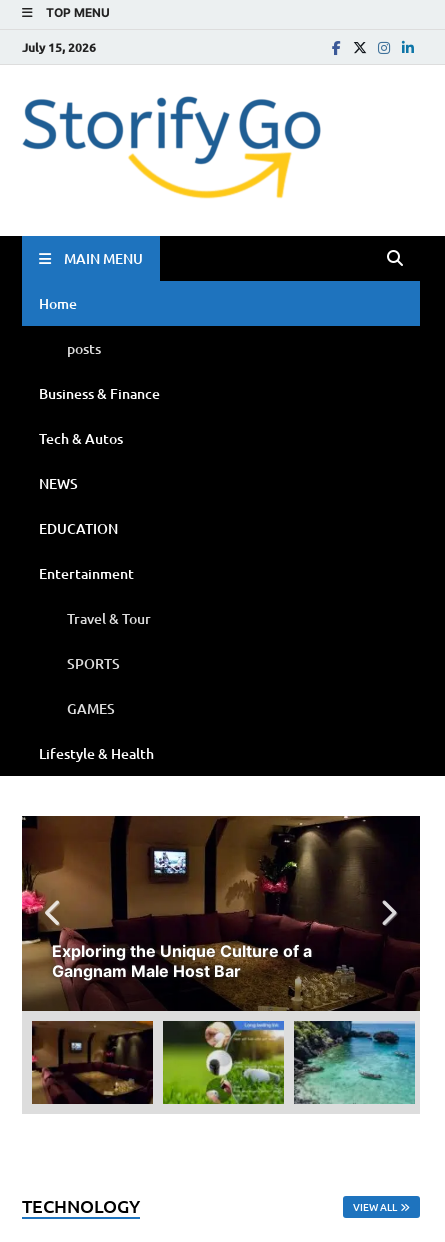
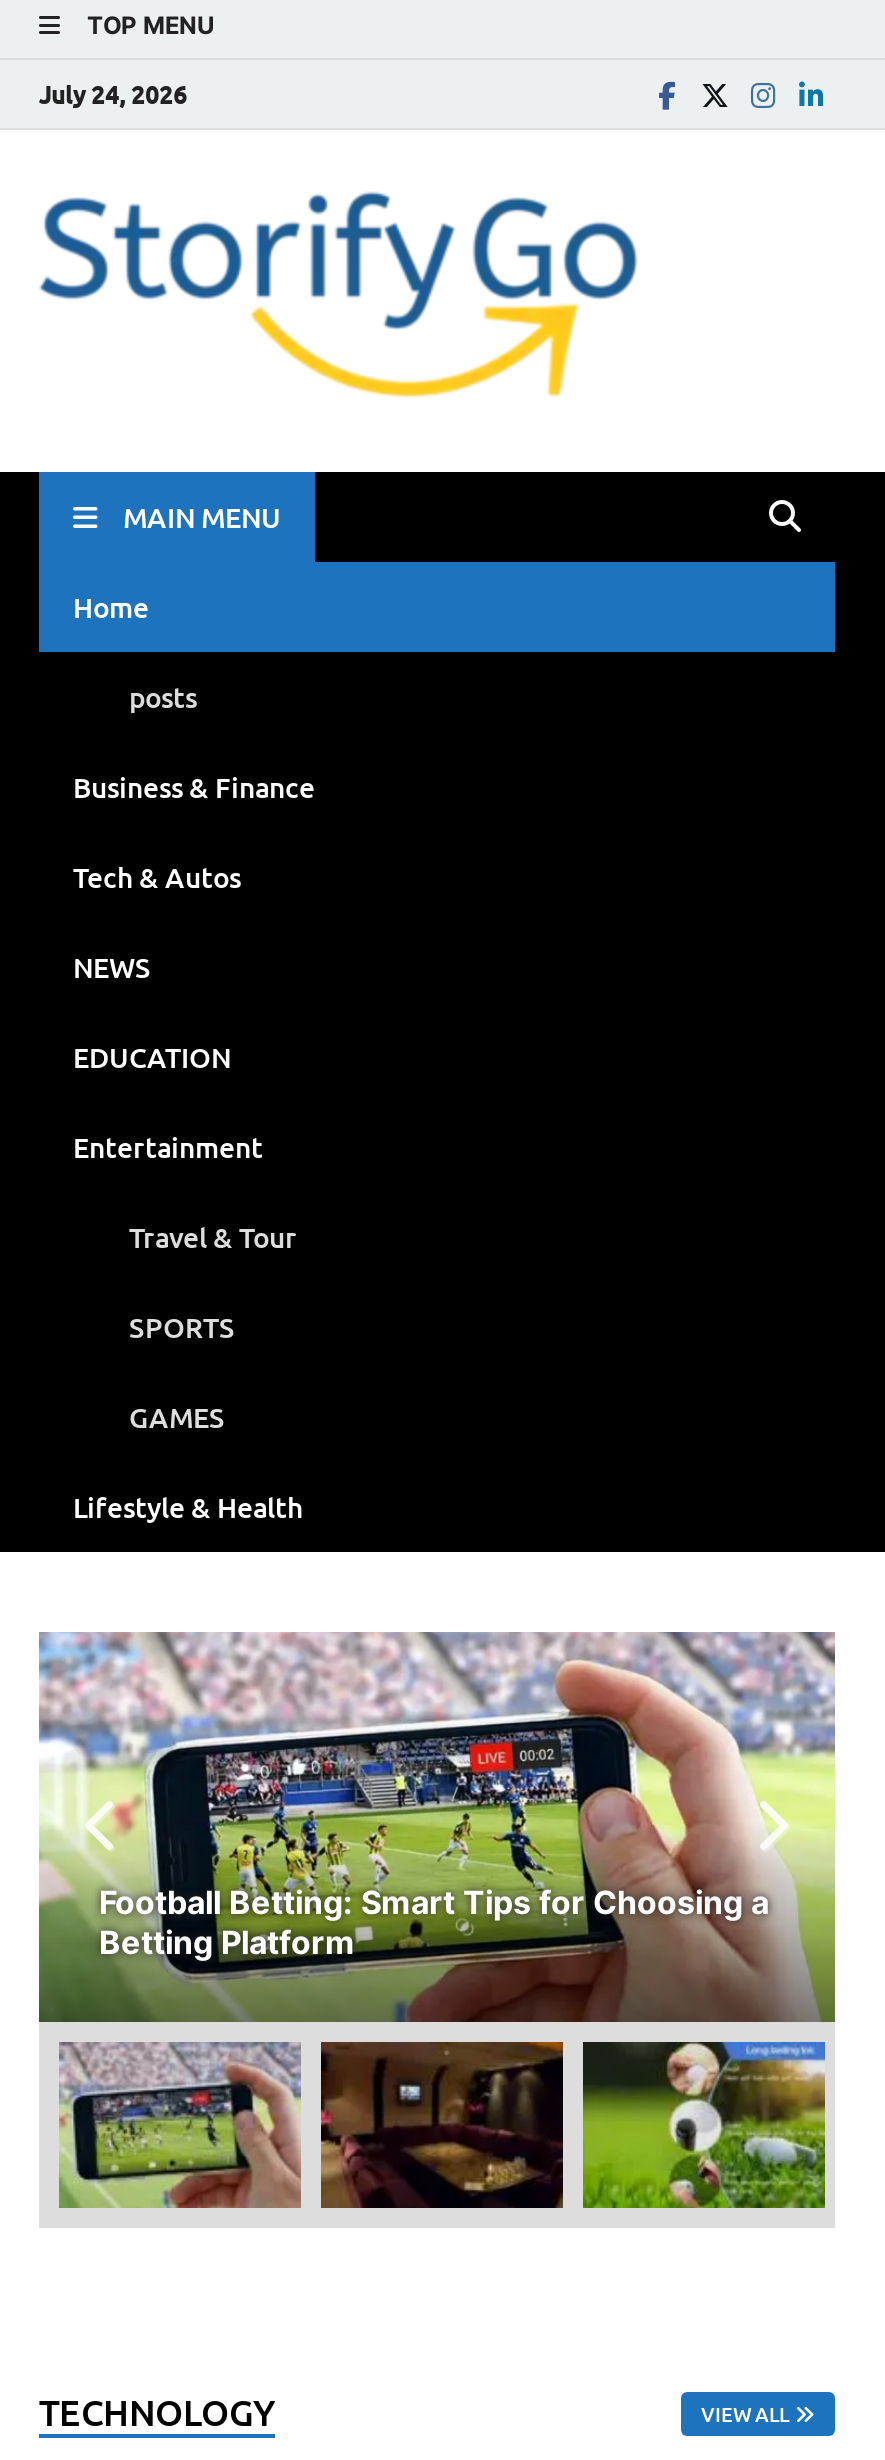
[22,38,96,55] July 15, 2026 -> [39,77,187,111] July 24, 2026
[21,815,421,1012] [image] | Exploring the Unique Culture of a | Gangnam Male Host Bar -> [39,1630,837,2024] [image] | Football Betting: Smart Tips for Choosing a | Betting Platform
[31,1020,154,1105] [image] -> [59,2042,301,2210] [image]
[162,1020,285,1105] [image] -> [319,2040,565,2210] [image]
[293,1021,416,1104] [image] -> [581,2040,827,2210] [image]

